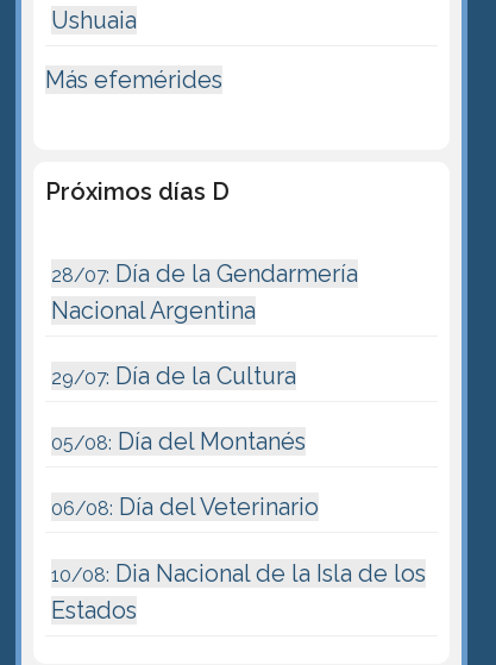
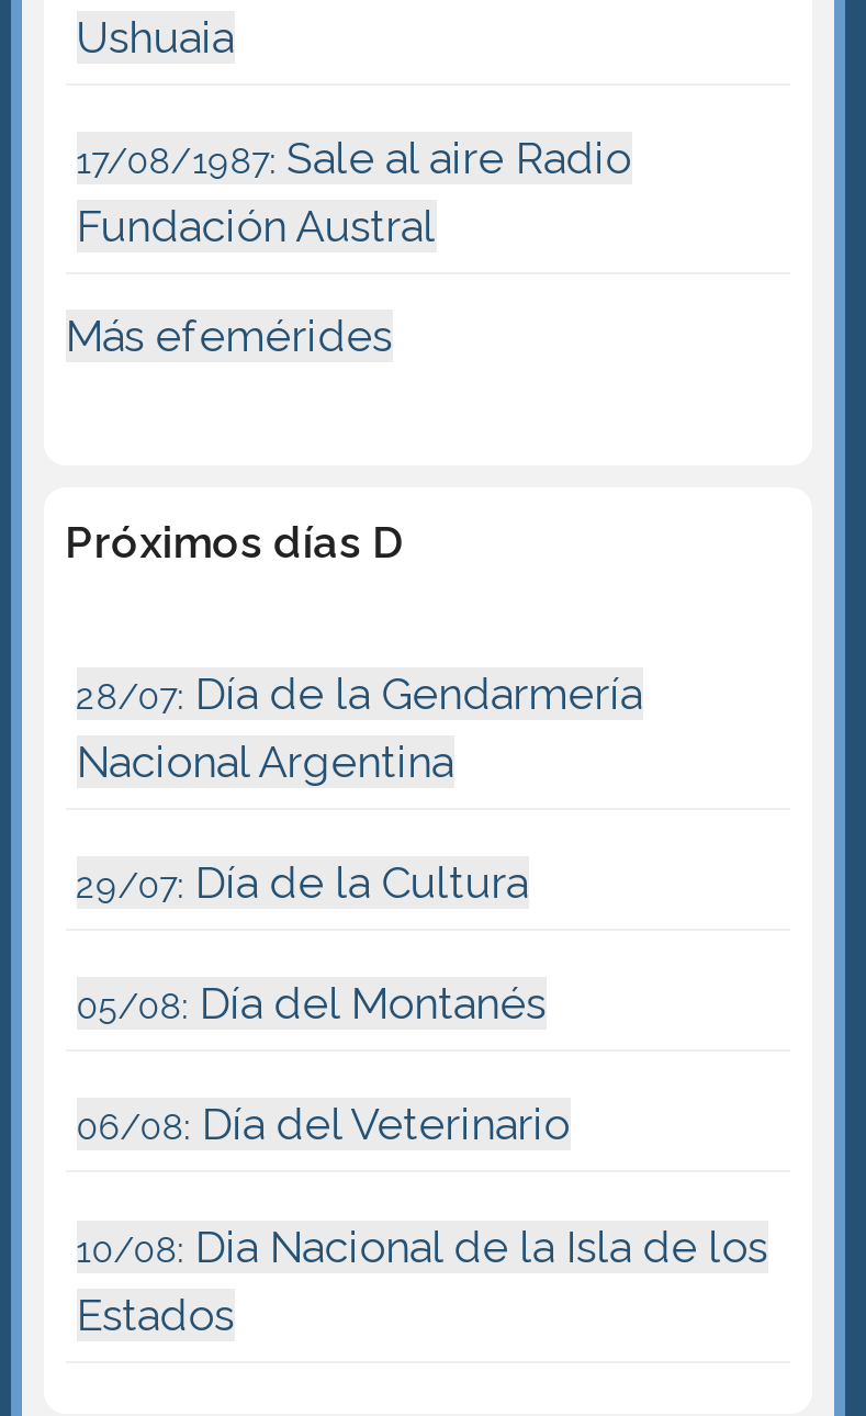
none -> [76,132,631,252] 17/08/1987: Sale al aire Radio | Fundación Austral

